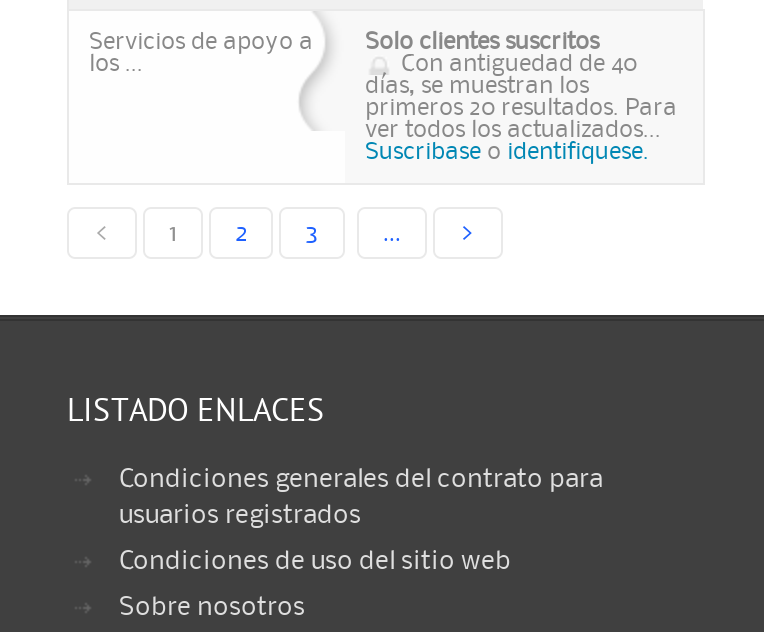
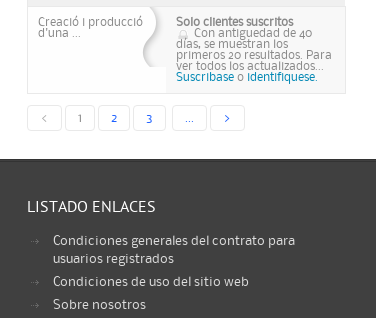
[89,31,313,75] Servicios de apoyo a | los ... -> [38,17,143,39] Creació i producció | d'una ...

